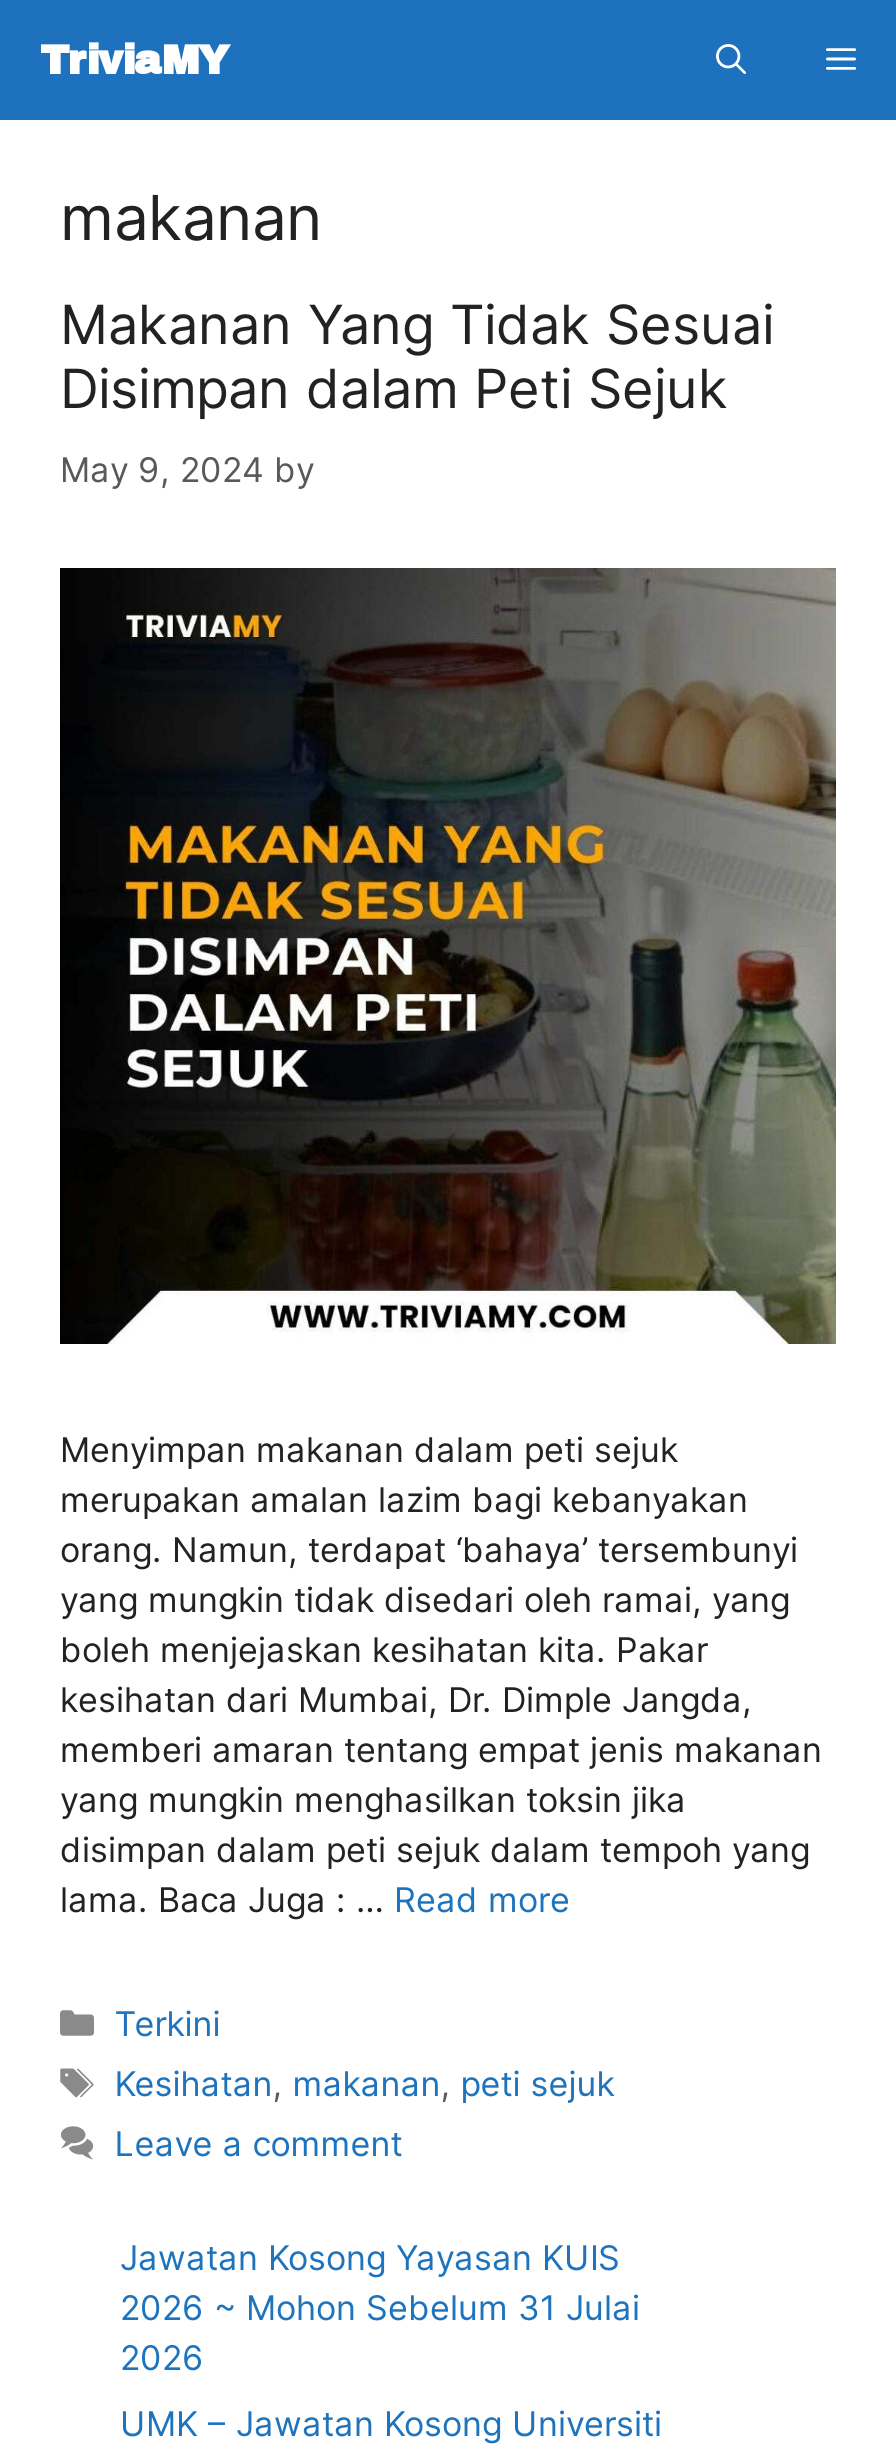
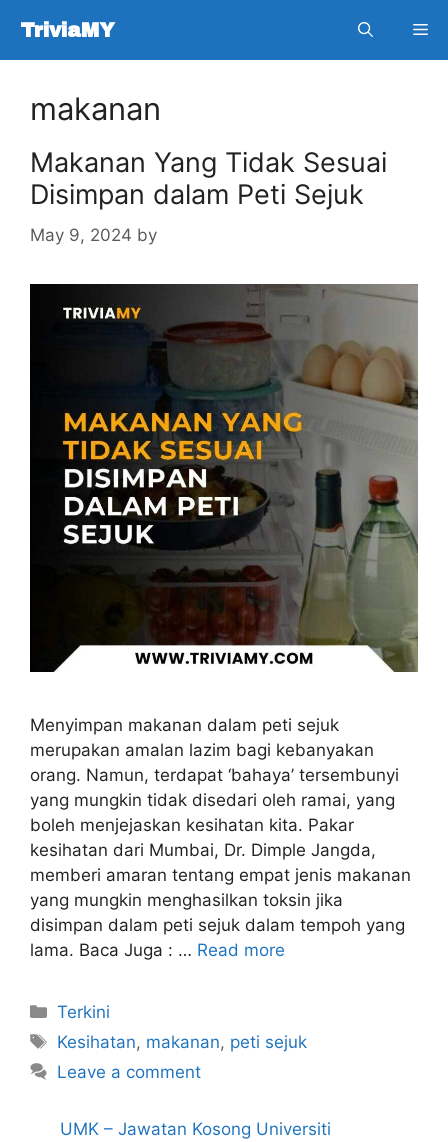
[120,2237,640,2377] Jawatan Kosong Yayasan KUIS | 2026 ~ Mohon Sebelum 31 Julai | 2026 -> none

